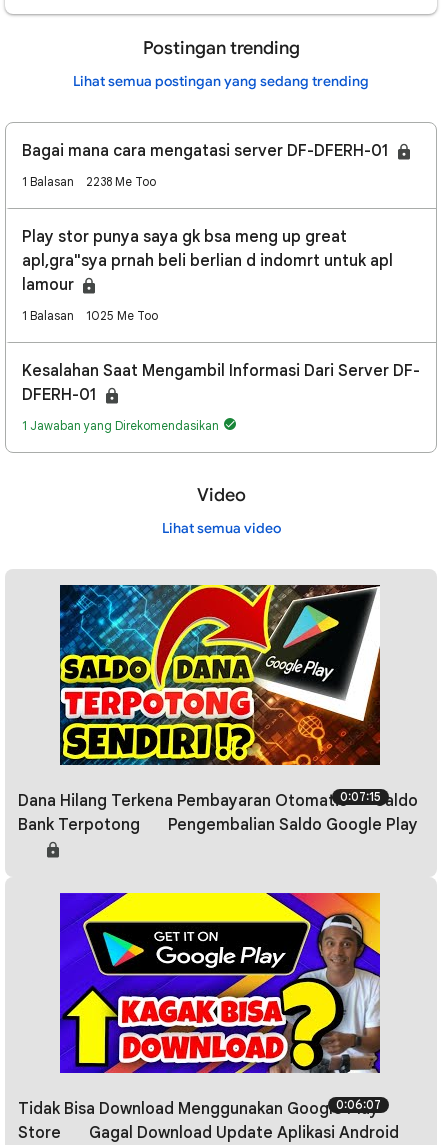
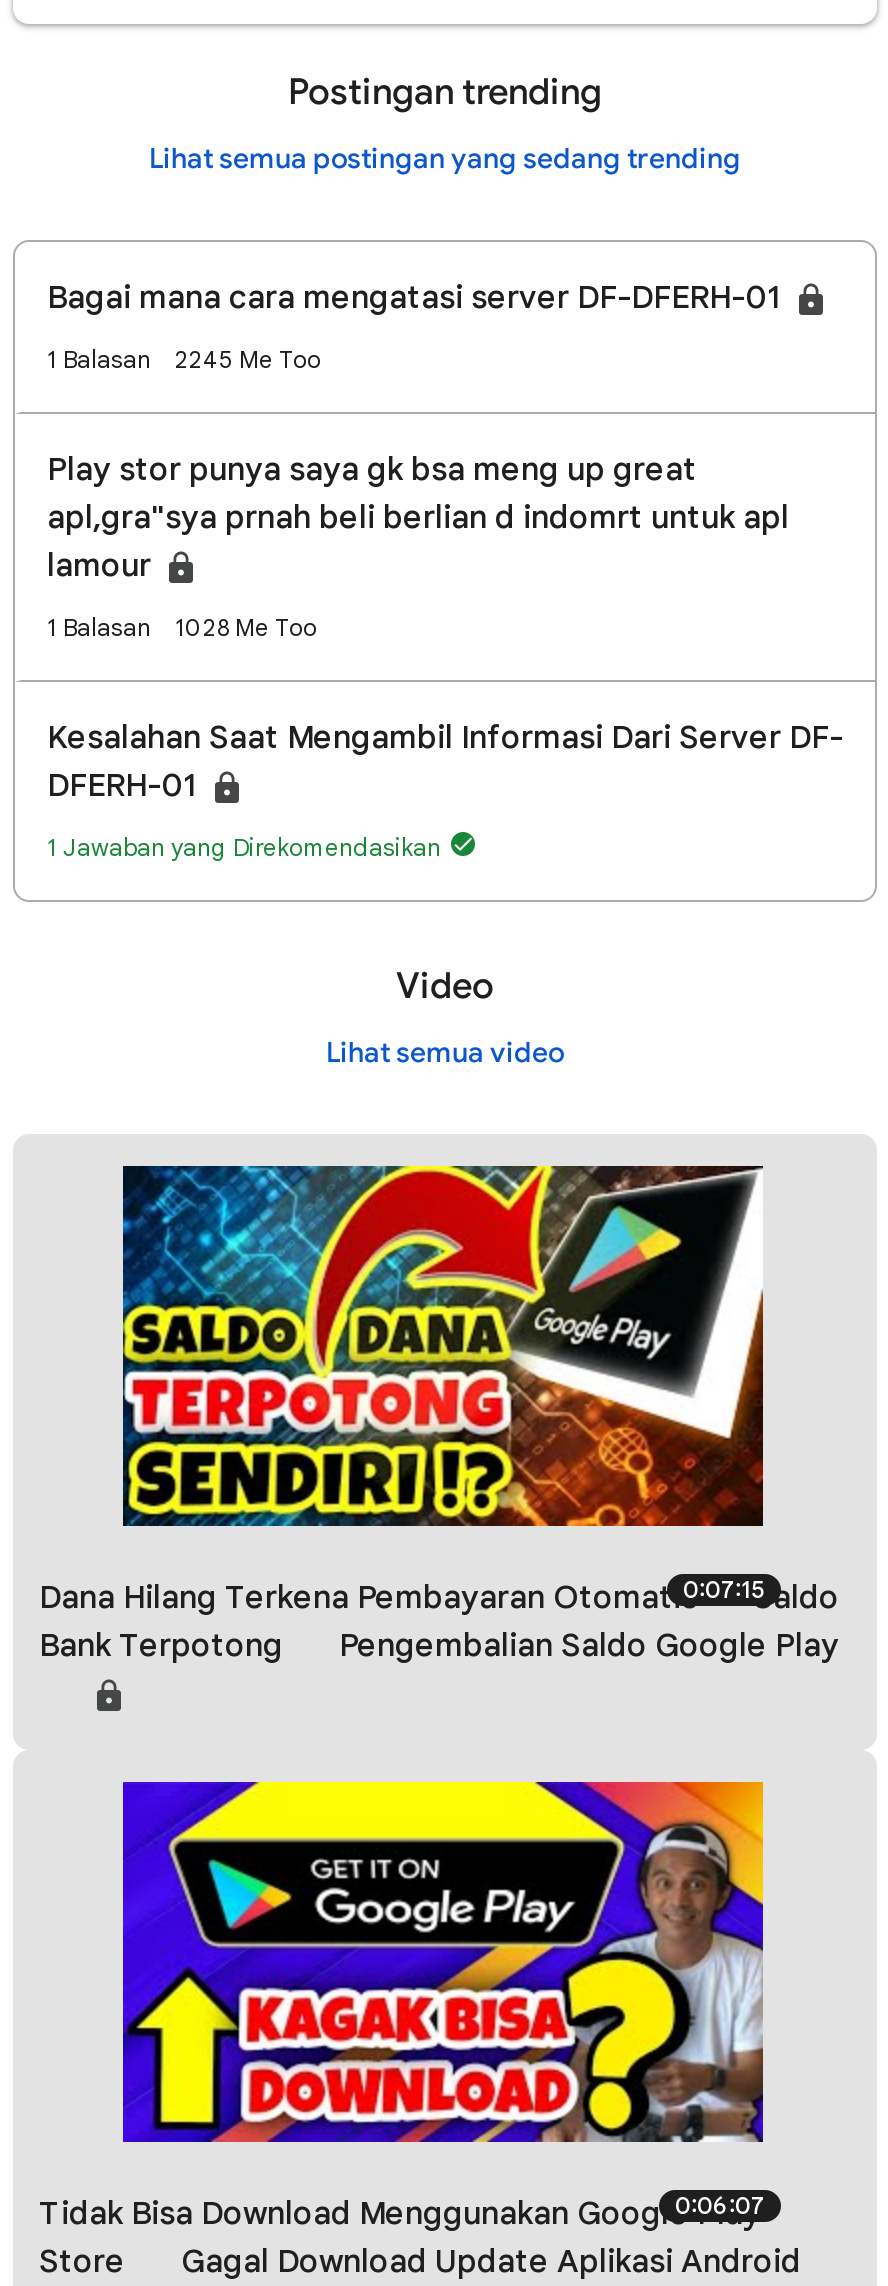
[22,174,156,189] 1 Balasan 2238 Me Too -> [47,344,321,374] 1 Balasan 2245 Me Too
[22,308,158,323] 1 Balasan 1025 Me Too -> [47,612,317,642] 1 Balasan 1028 Me Too

